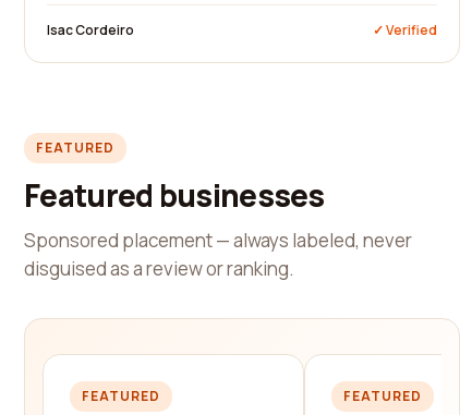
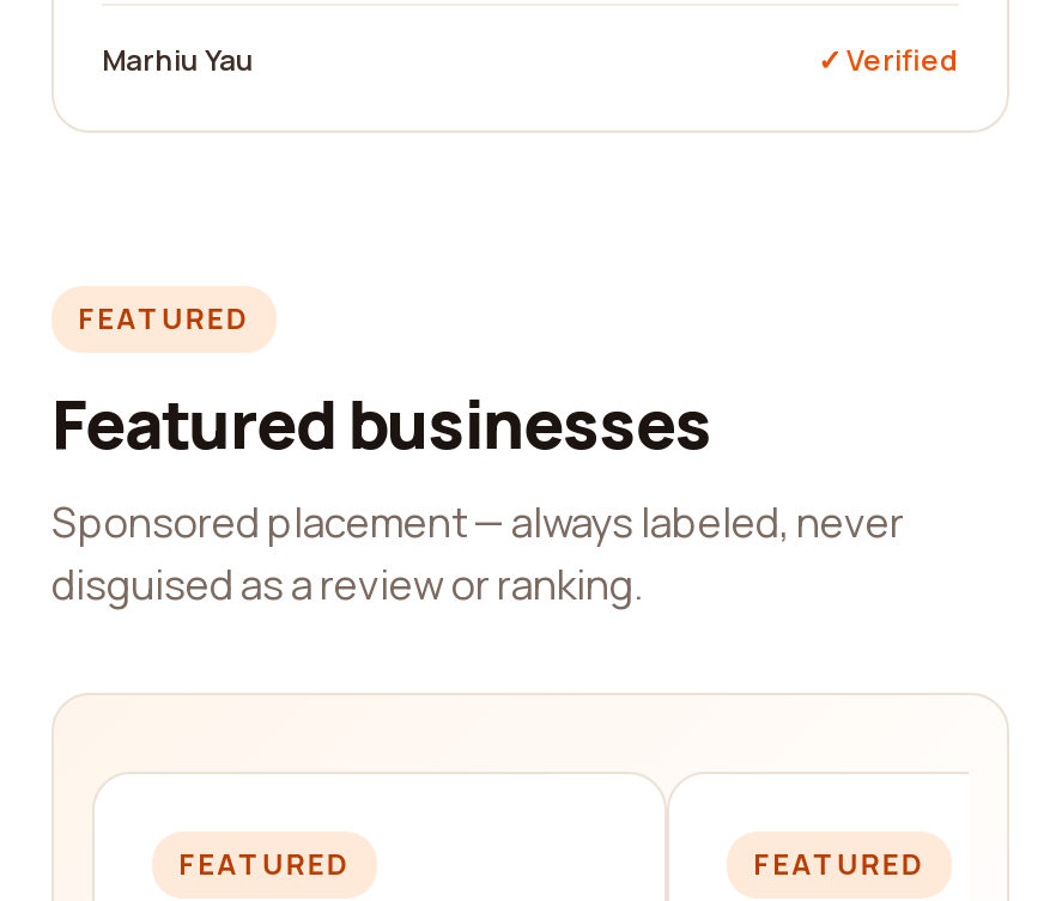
[47,21,134,39] Isac Cordeiro -> [102,39,255,80] Marhiu Yau

